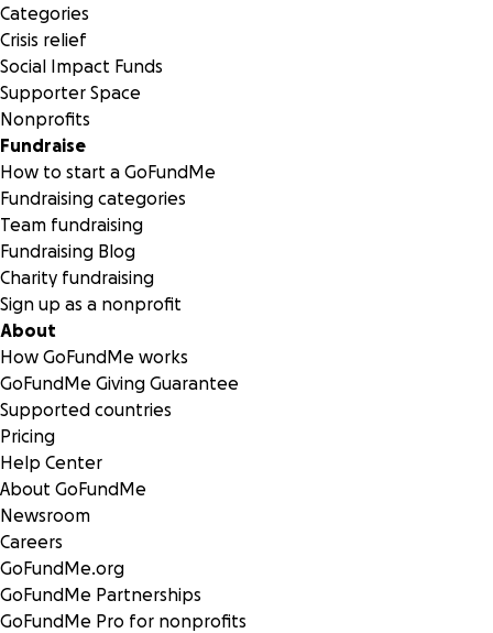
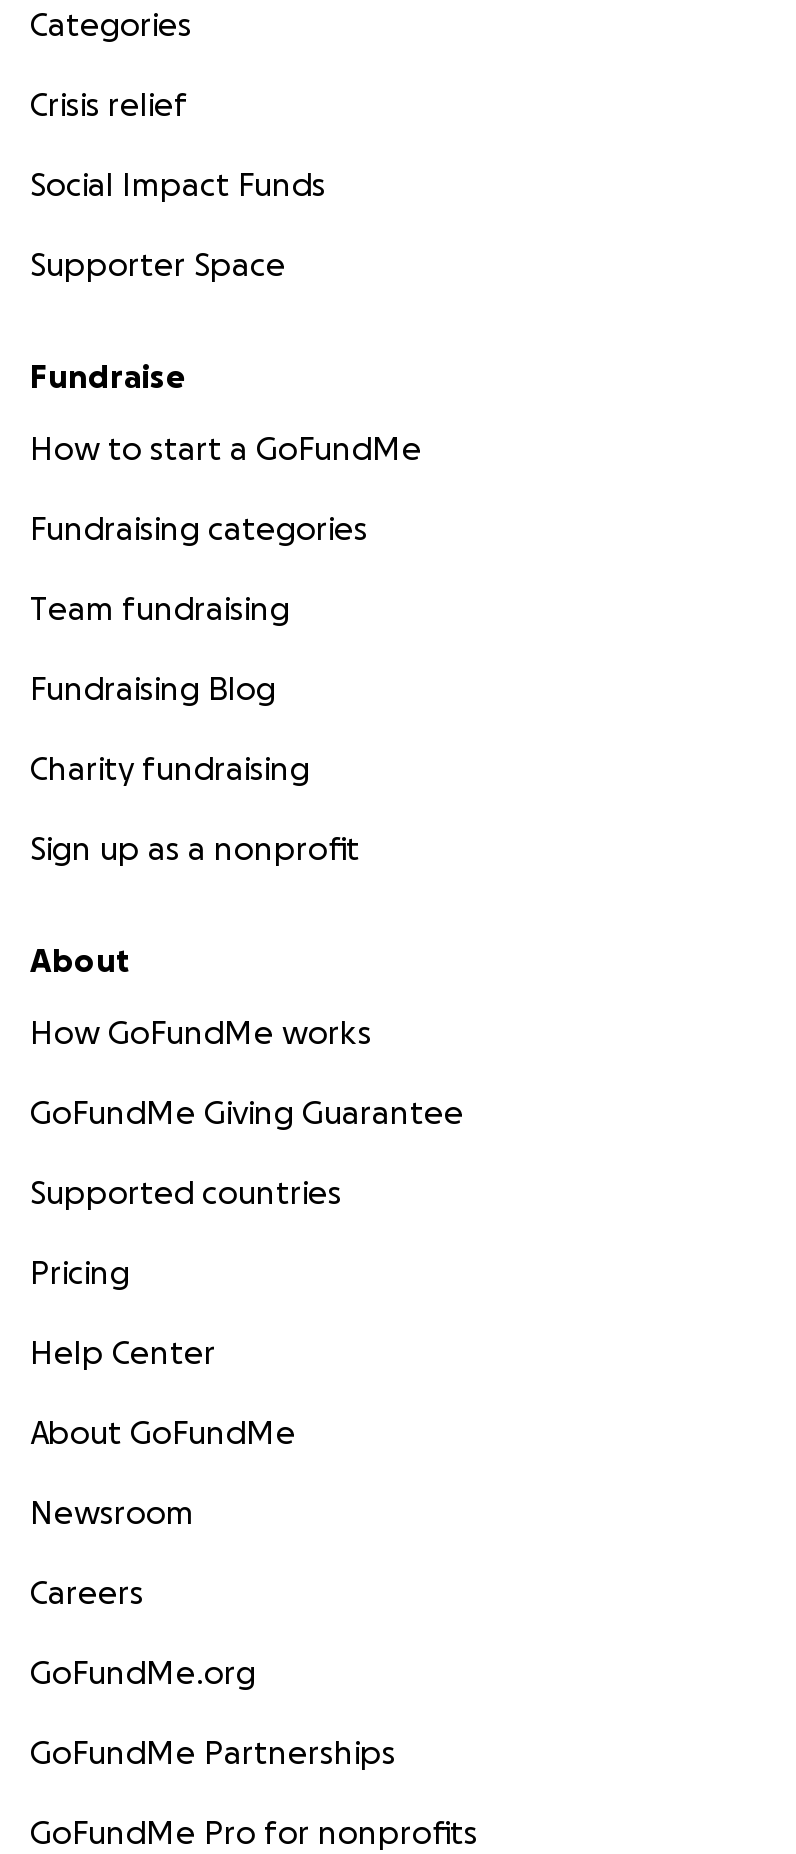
[0,109,90,129] Nonprofits -> none

